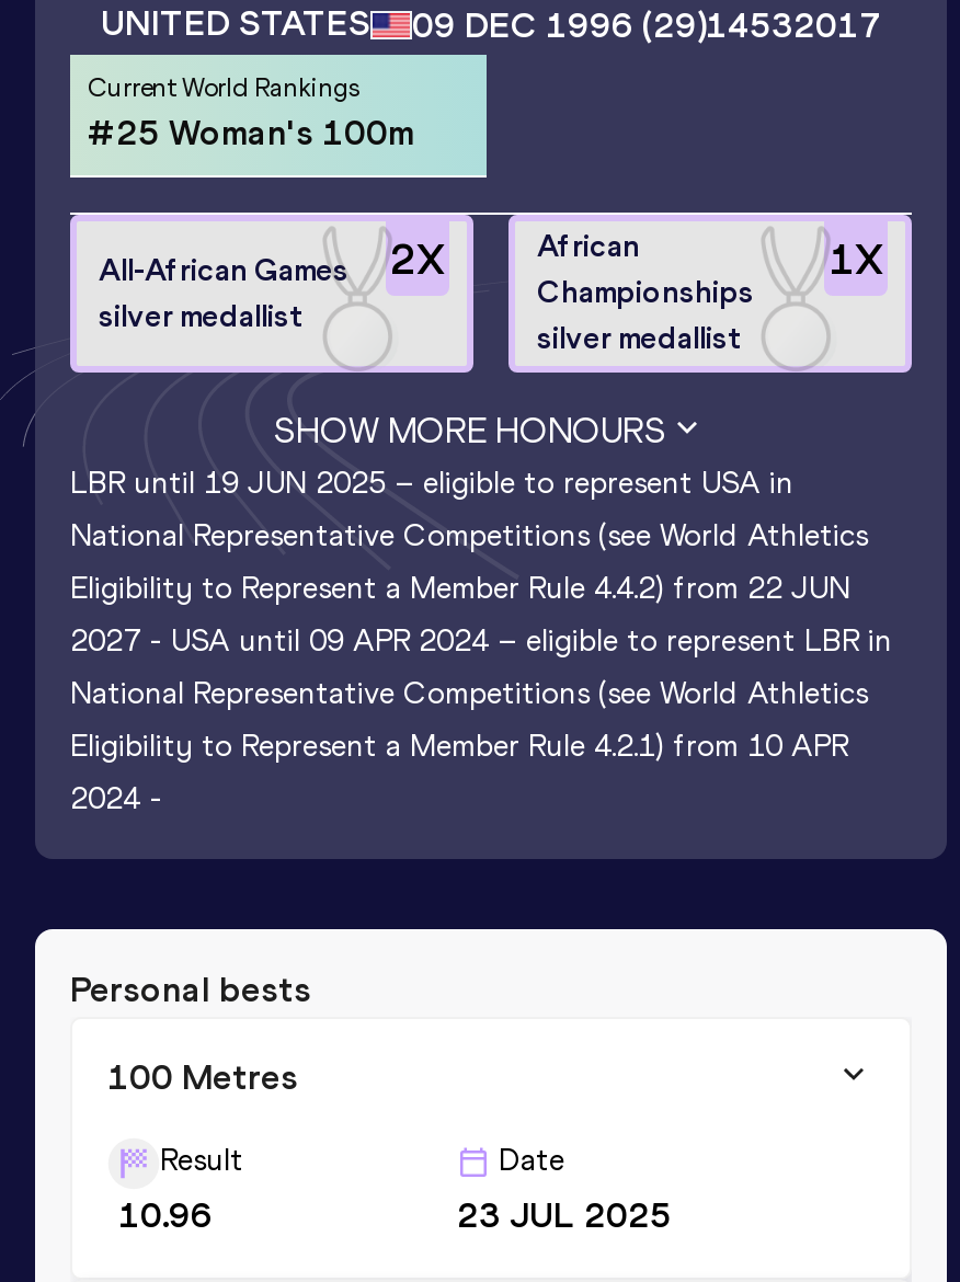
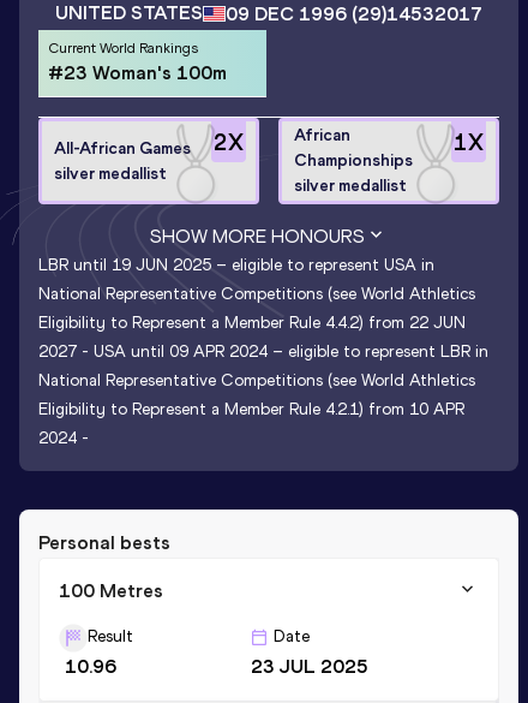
[88,112,414,153] #25 Woman's 100m -> [48,61,227,84] #23 Woman's 100m

